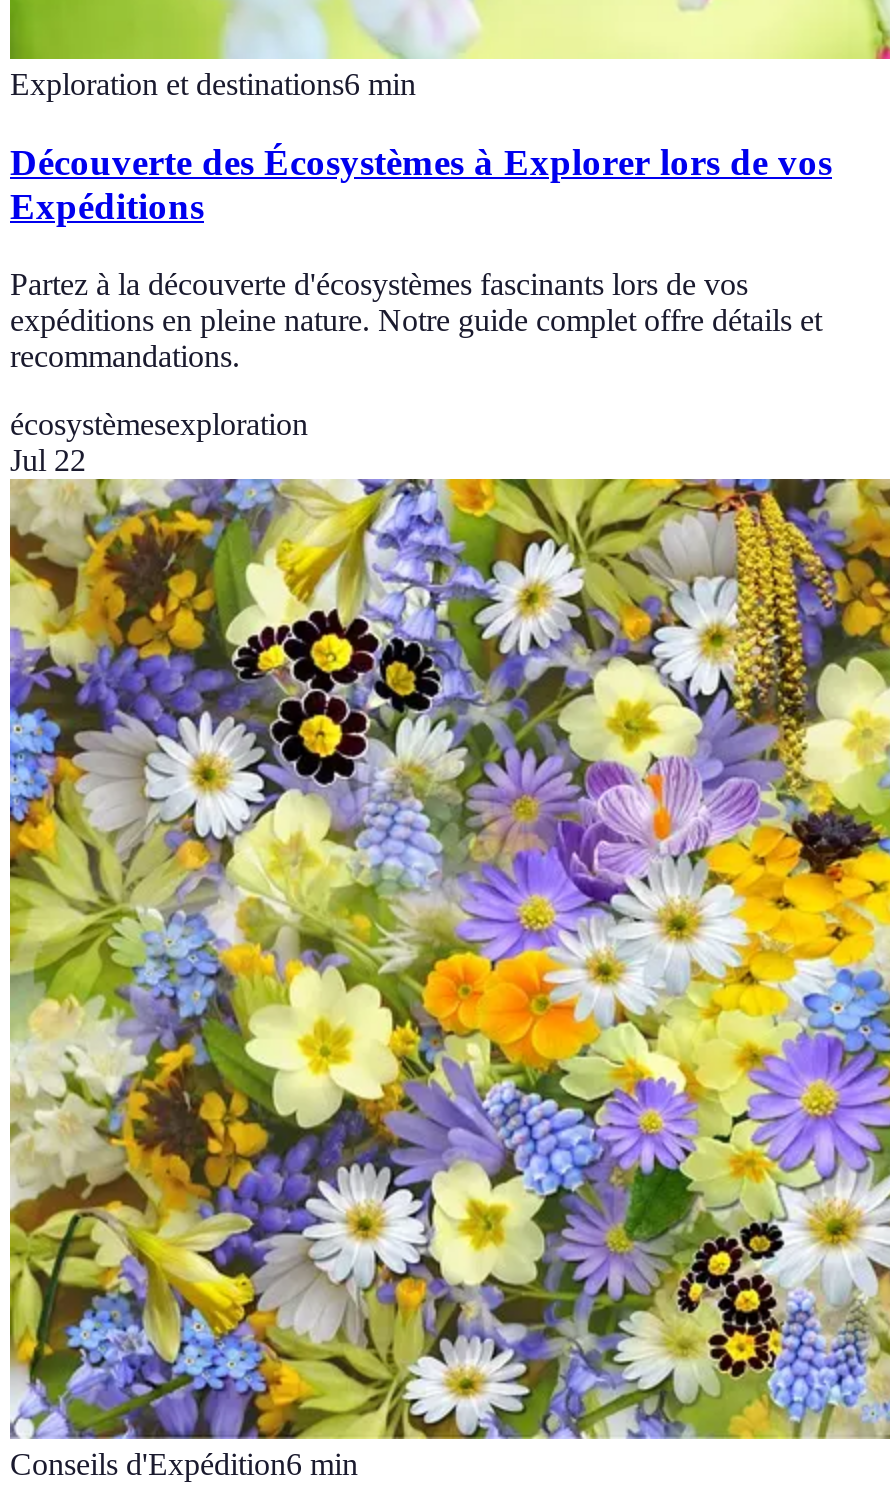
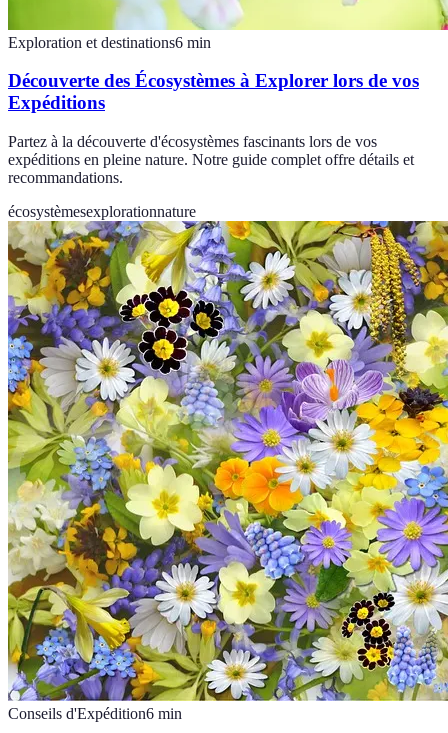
[10,406,308,476] écosystèmesexploration | Jul 22 -> [8,203,196,220] écosystèmesexplorationnature

